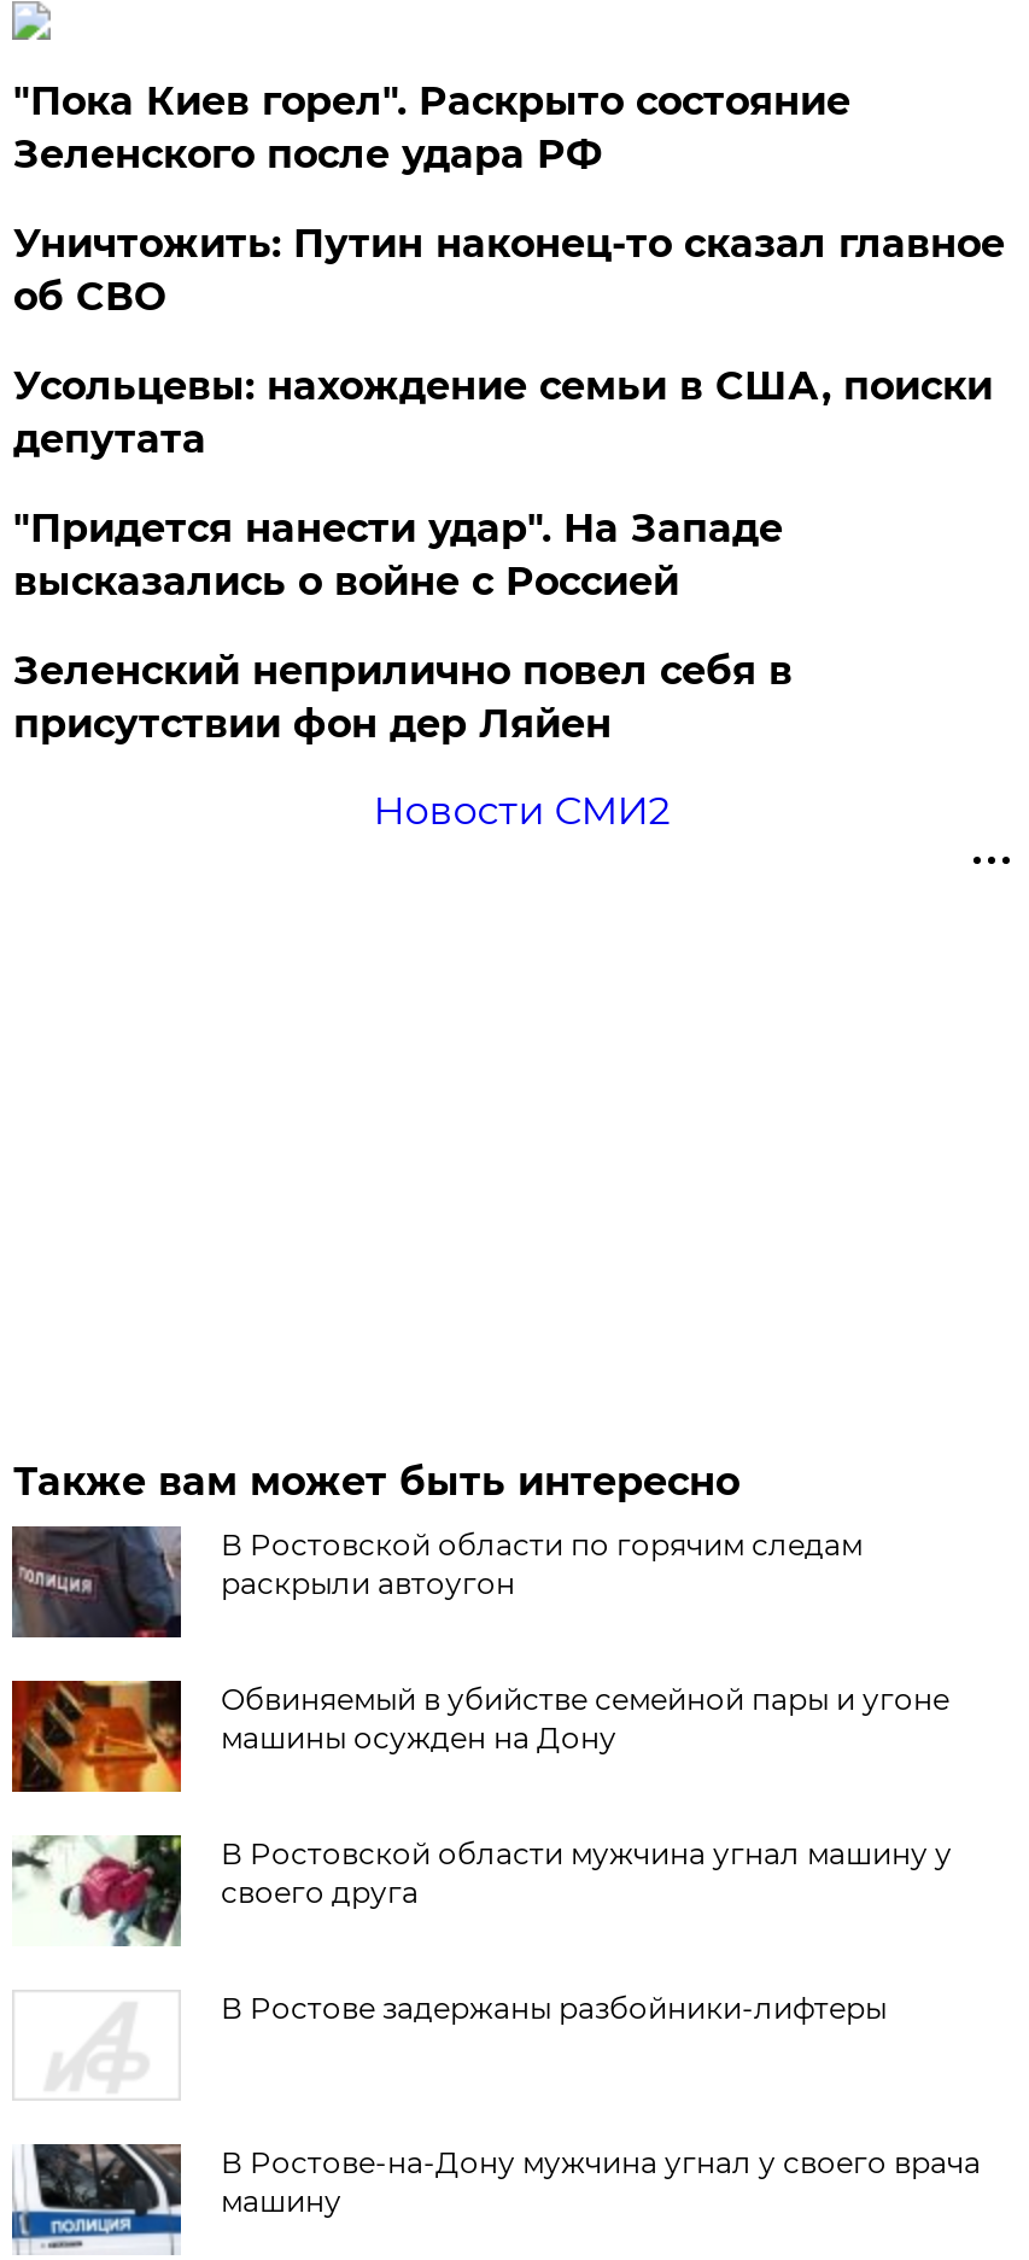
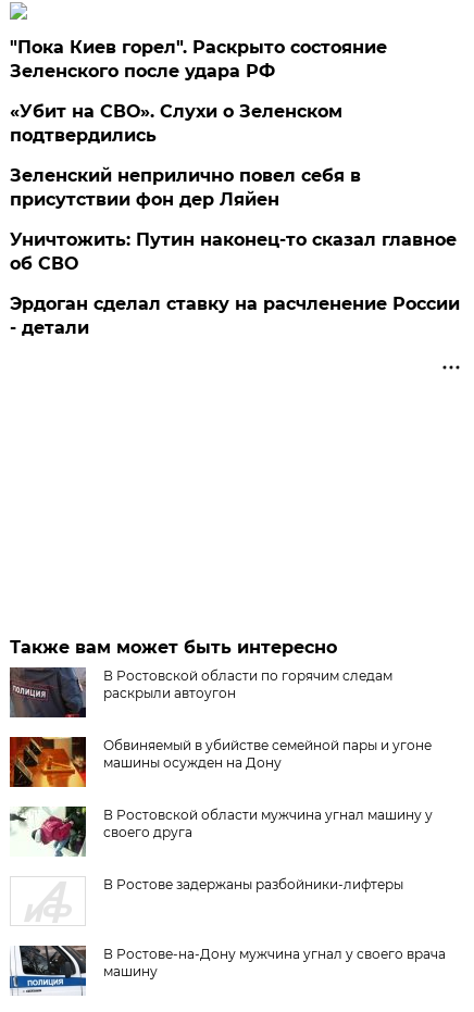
moved [13,221,1005,320] -> [10,229,457,274]: Уничтожить: Путин наконец-то сказал главное | об СВО
[13,363,993,604] Усольцевы: нахождение семьи в США, поиски | депутата | "Придется нанести удар". На Западе | высказались о войне с Россией -> [10,101,343,146] «Убит на СВО». Слухи о Зеленском | подтвердились
moved [13,648,792,747] -> [10,165,361,210]: Зеленский неприлично повел cебя в | присутствии фон дер Ляйен
[373,788,670,834] Новости СМИ2 -> [10,293,460,338] Эрдоган сделал ставку на расчленение России | - детали

